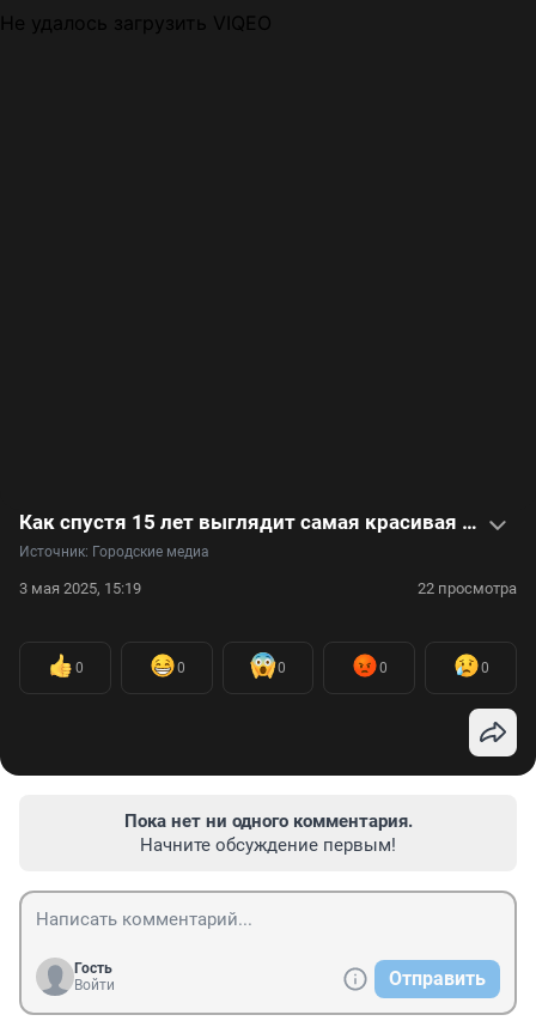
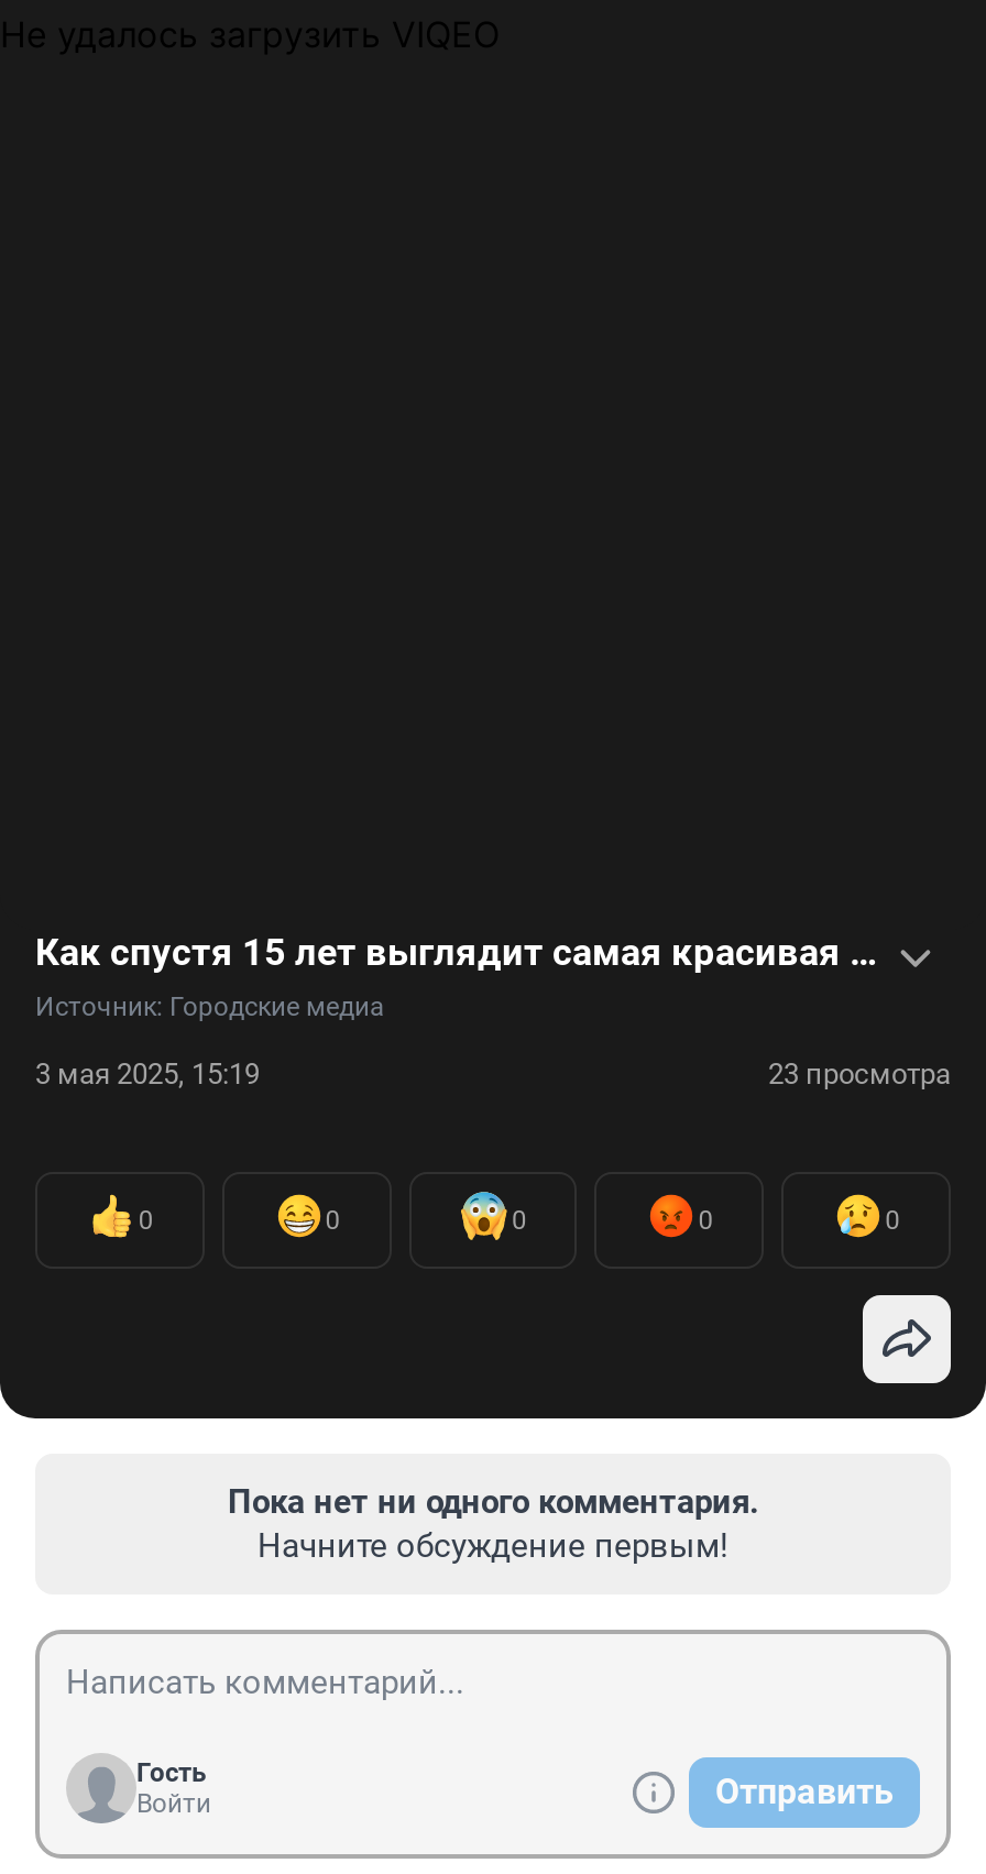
[418,579,517,597] 22 просмотра -> [768,1057,951,1091] 23 просмотра

